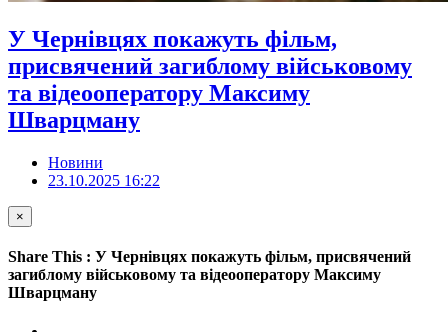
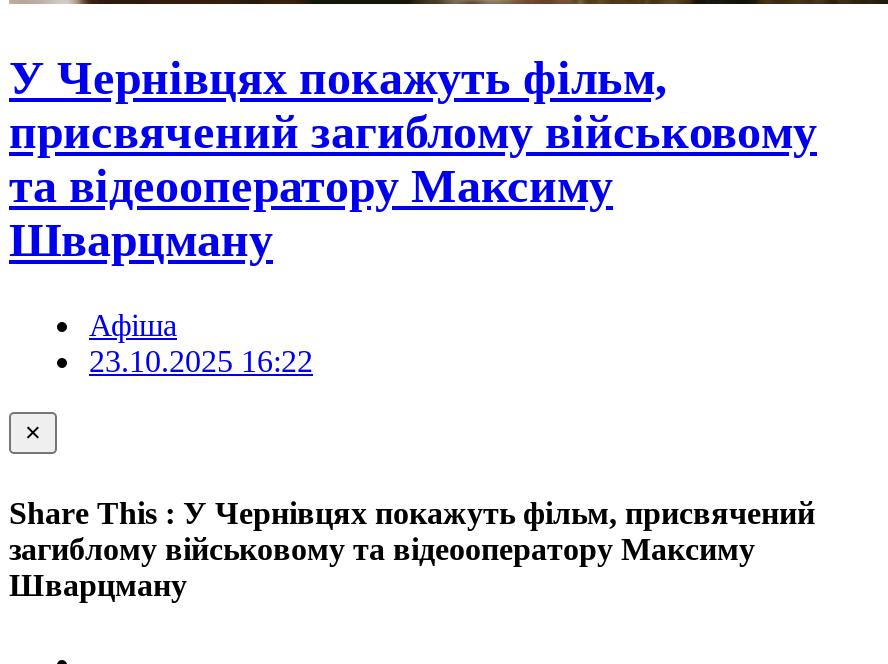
[48,154,103,171] Новини -> [89,307,177,341] Афіша

